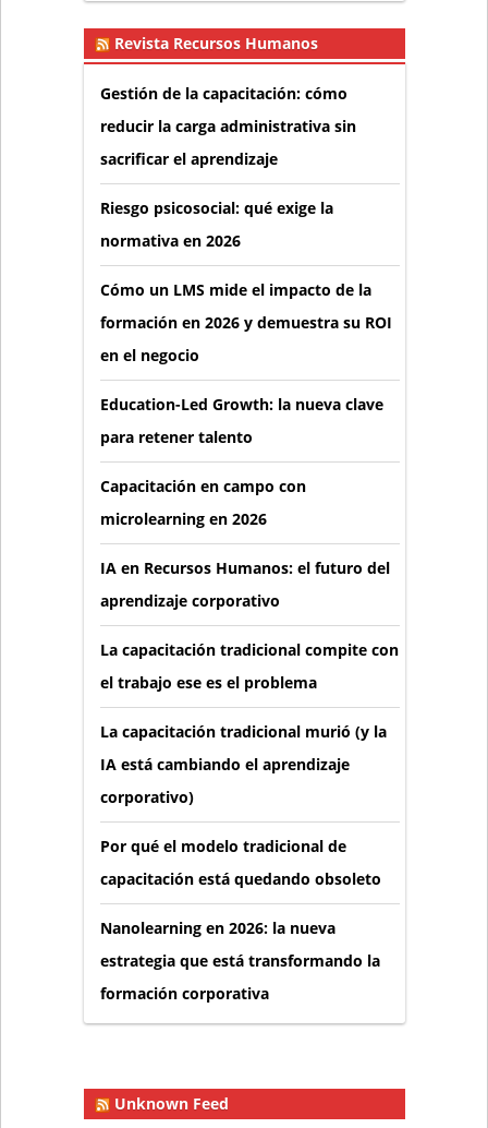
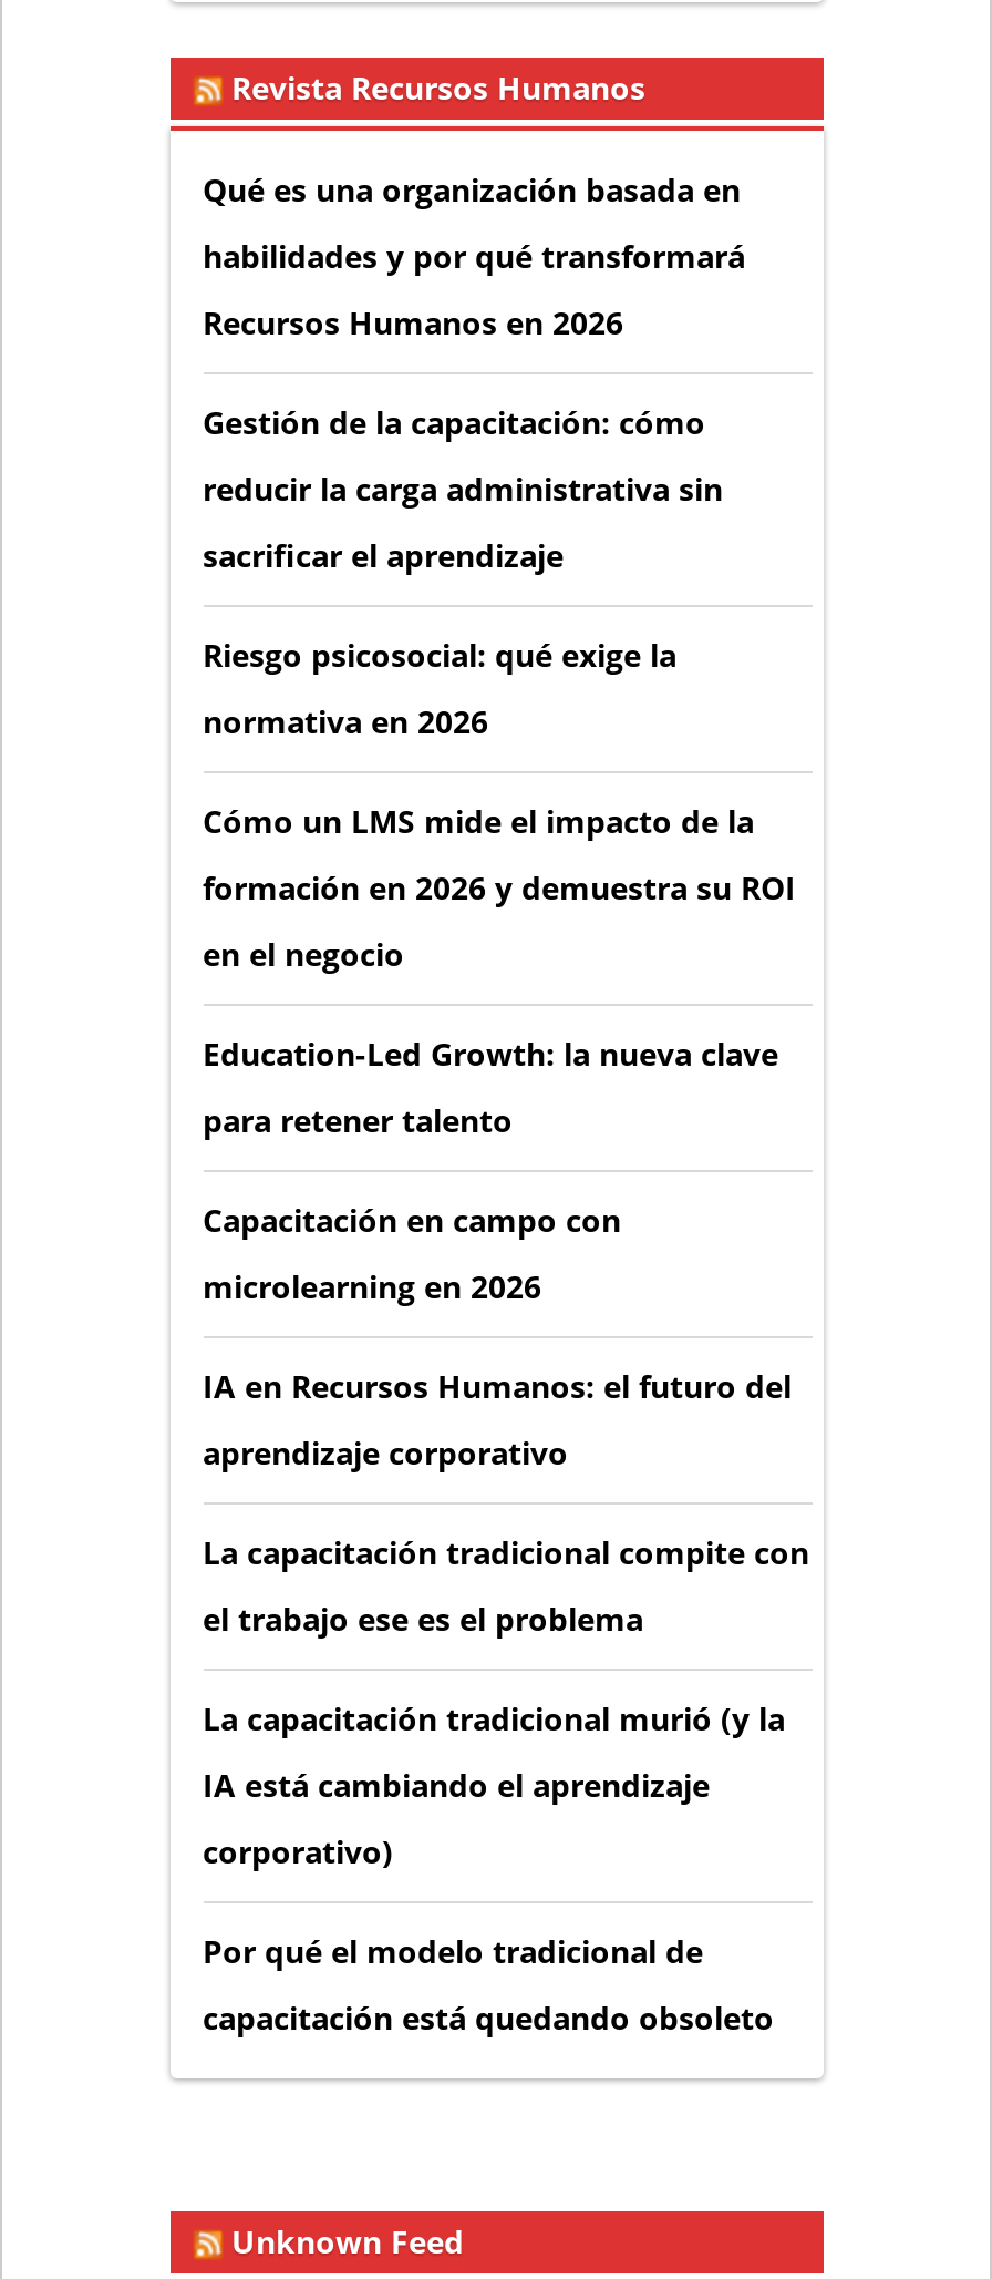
none -> [203,168,745,343] Qué es una organización basada en | habilidades y por qué transformará | Recursos Humanos en 2026
moved [100,83,398,889] -> [203,400,809,2038]: Gestión de la capacitación: cómo | reducir la carga administrativa sin | sacrificar el aprendizaje | ... | Por qué el modelo tradicional de | capacitación está quedando obsoleto
[100,917,380,1003] Nanolearning en 2026: la nueva | estrategia que está transformando la | formación corporativa -> none

